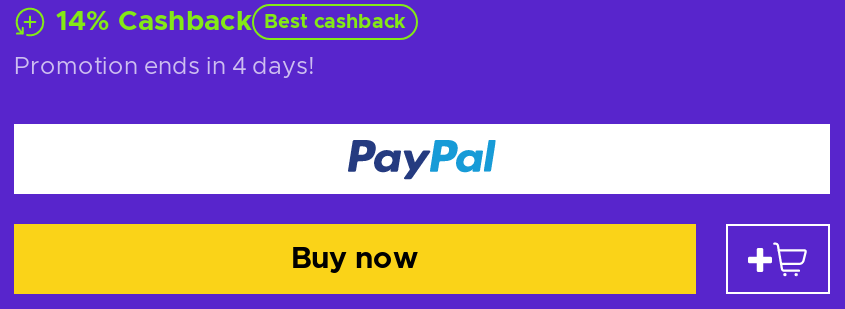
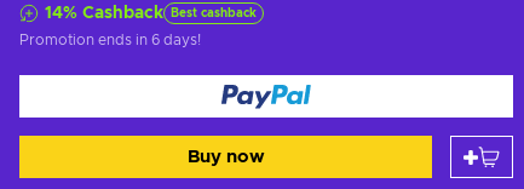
[14,54,314,78] Promotion ends in 4 days! -> [19,33,201,47] Promotion ends in 6 days!

